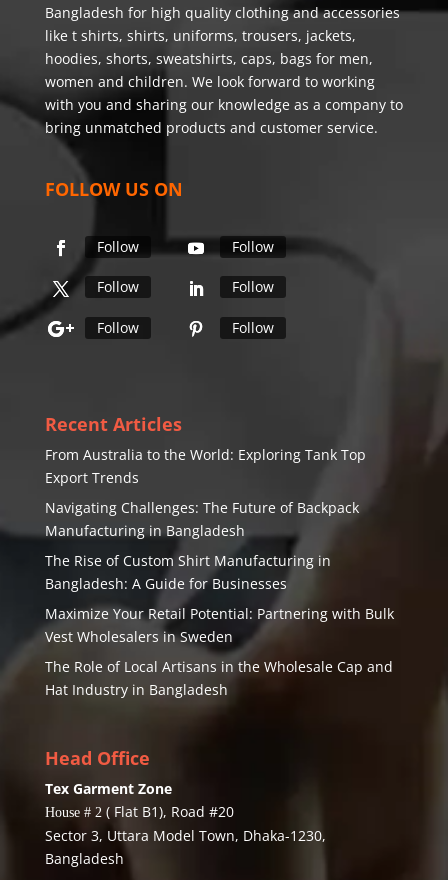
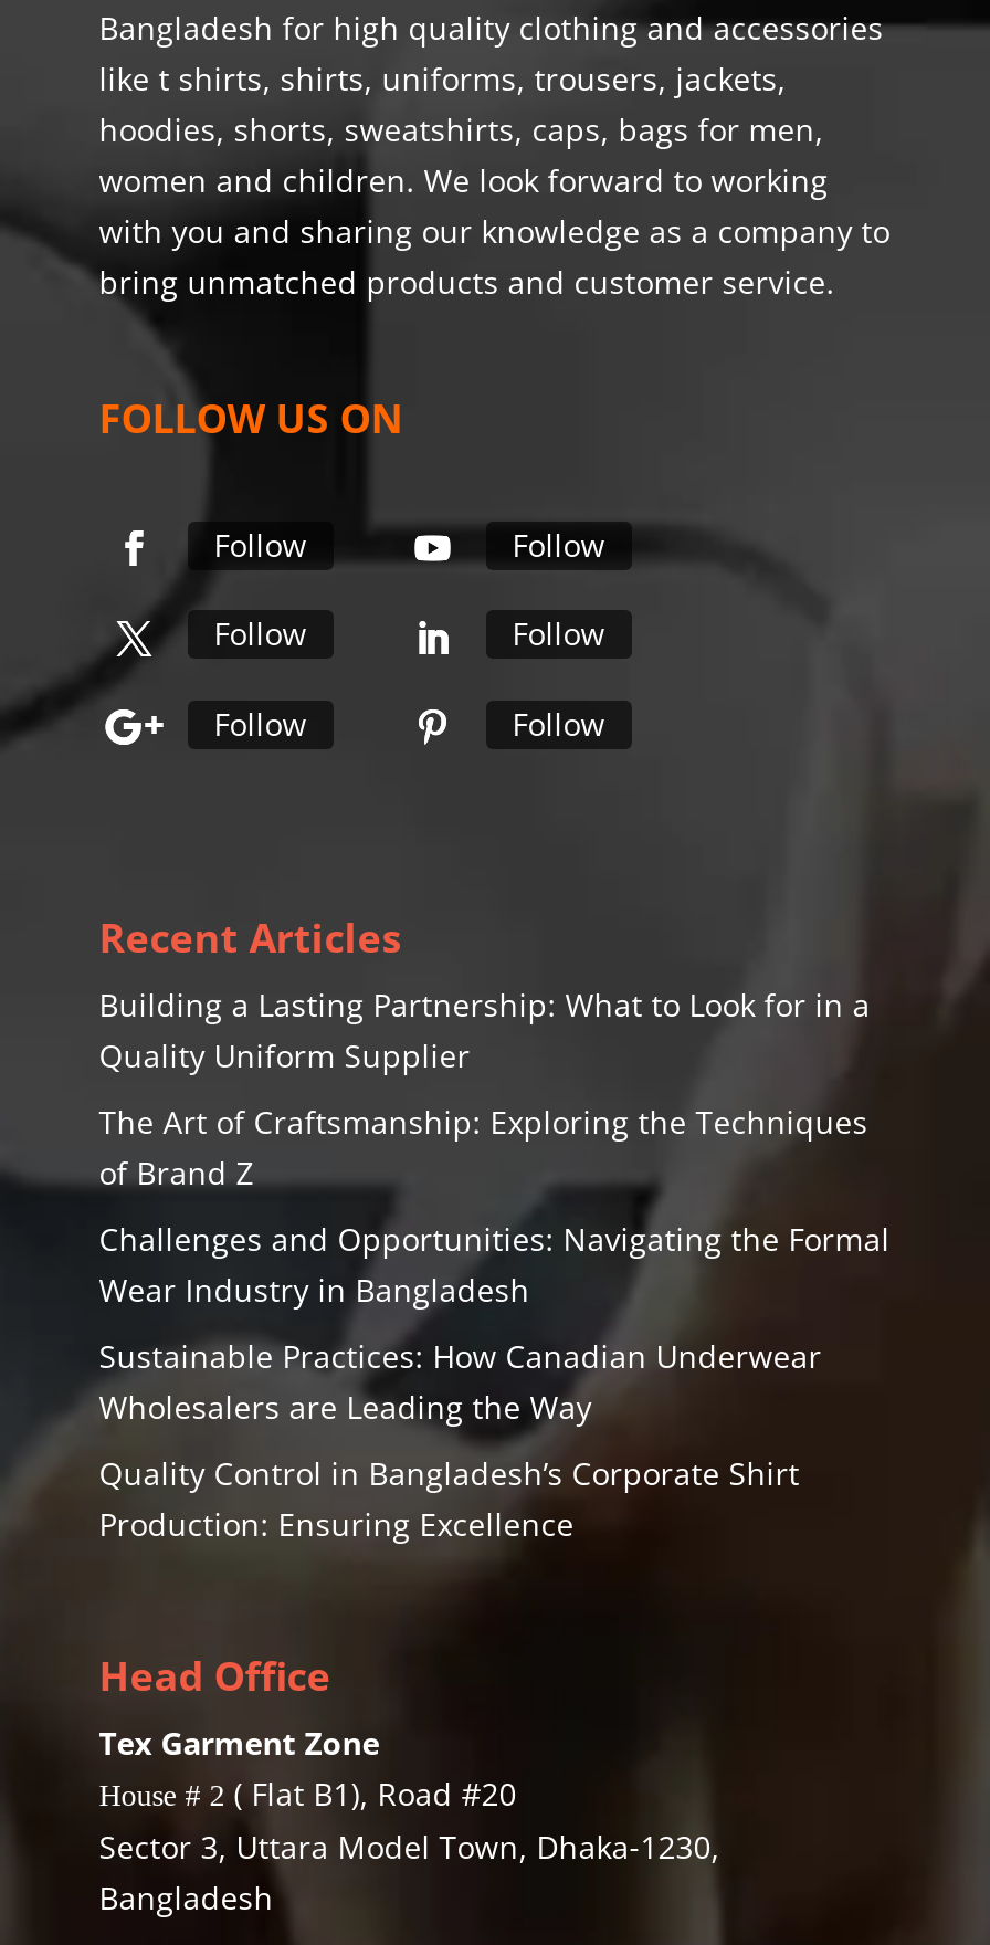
[45,445,366,487] From Australia to the World: Exploring Tank Top | Export Trends -> [99,984,870,1077] Building a Lasting Partnership: What to Look for in a | Quality Uniform Supplier
[45,498,359,540] Navigating Challenges: The Future of Backpack | Manufacturing in Bangladesh -> [99,1101,868,1194] The Art of Craftsmanship: Exploring the Techniques | of Brand Z
[45,551,331,593] The Rise of Custom Shirt Manufacturing in | Bangladesh: A Guide for Businesses -> [99,1218,890,1311] Challenges and Opportunities: Navigating the Formal | Wear Industry in Bangladesh
[45,604,394,646] Maximize Your Retail Potential: Partnering with Bulk | Vest Wholesalers in Sweden -> [99,1335,822,1428] Sustainable Practices: How Canadian Underwear | Wholesalers are Leading the Way
[45,657,393,699] The Role of Local Artisans in the Wholesale Cap and | Hat Industry in Bangladesh -> [99,1453,800,1545] Quality Control in Bangladesh’s Corporate Shirt | Production: Ensuring Excellence

